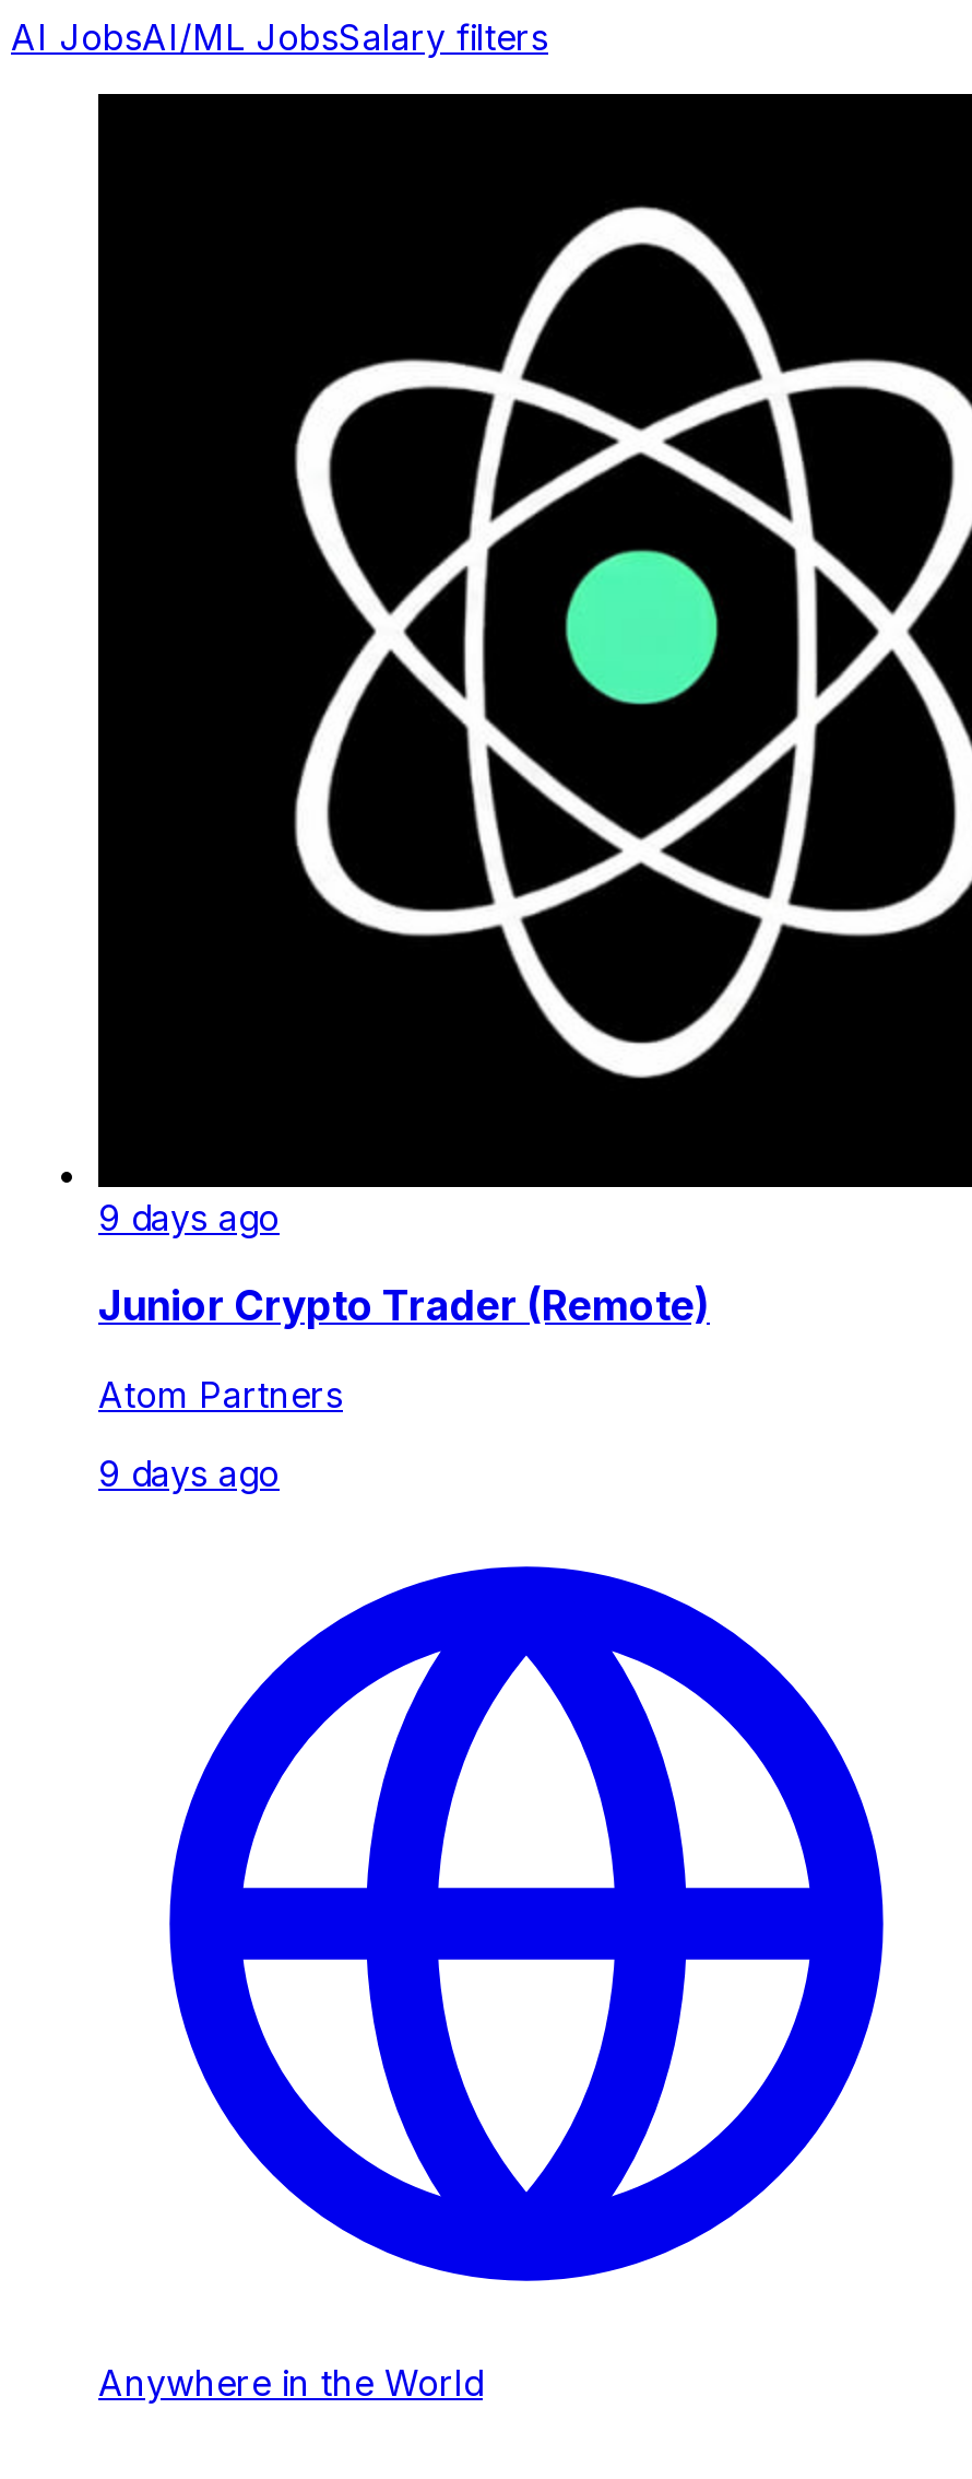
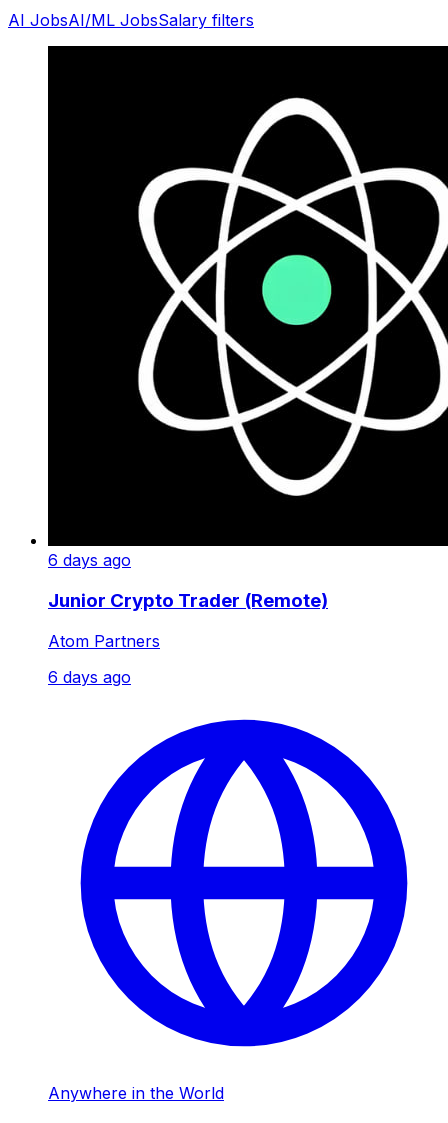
[98,1196,280,1240] 9 days ago -> [48,550,131,570] 6 days ago
[98,1450,280,1494] 9 days ago -> [48,666,131,686] 6 days ago

